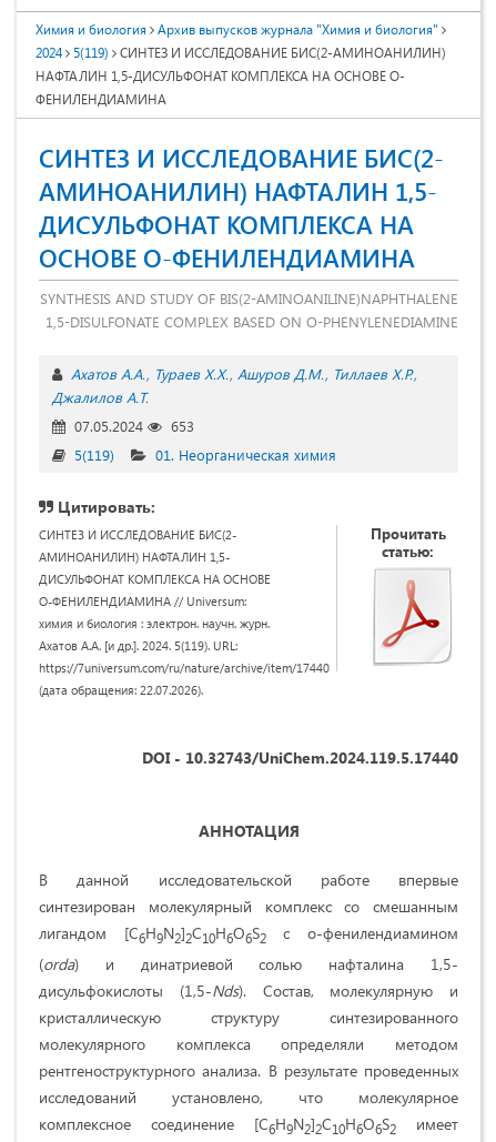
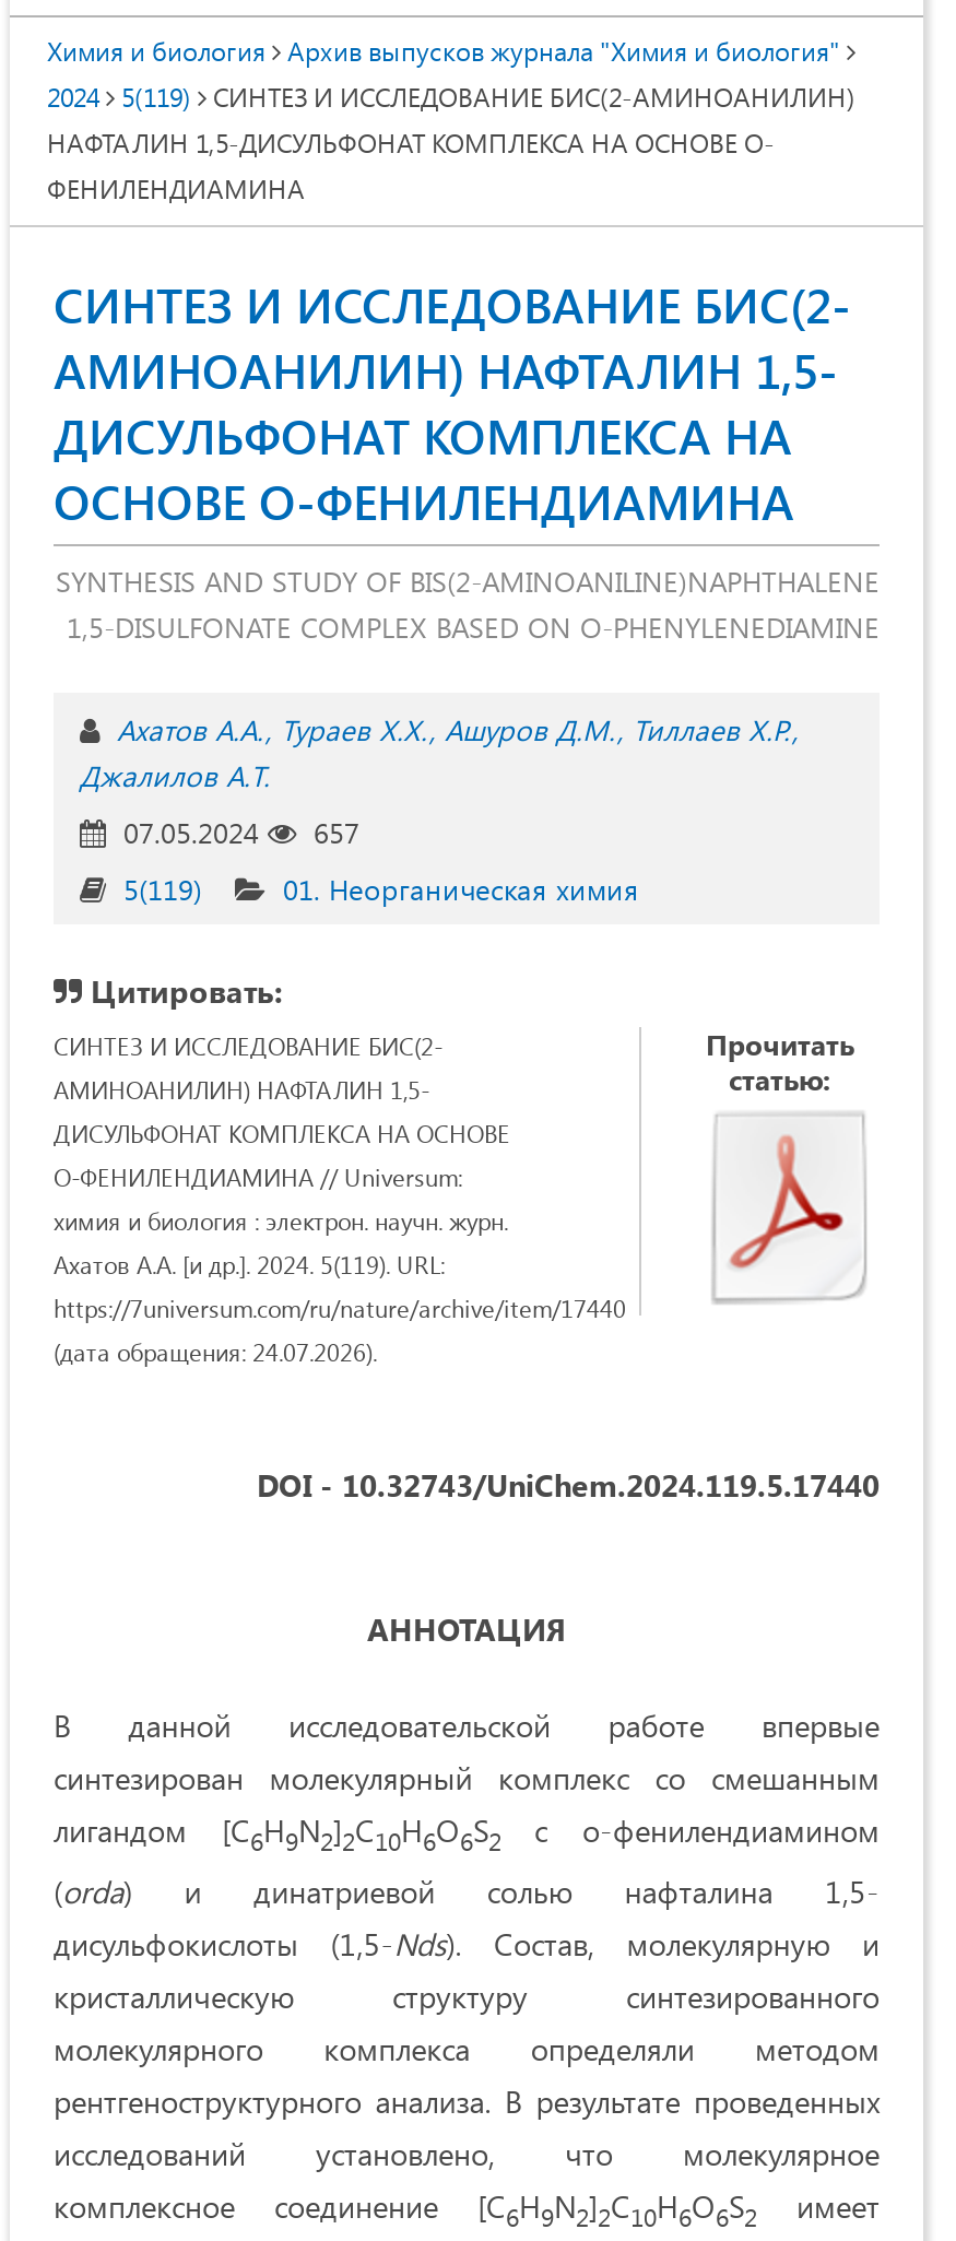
[70,416,194,435] 07.05.2024 653 -> [115,812,359,850] 07.05.2024 657
[39,681,203,698] (дата обращения: 22.07.2026). -> [54,1335,377,1368] (дата обращения: 24.07.2026).

